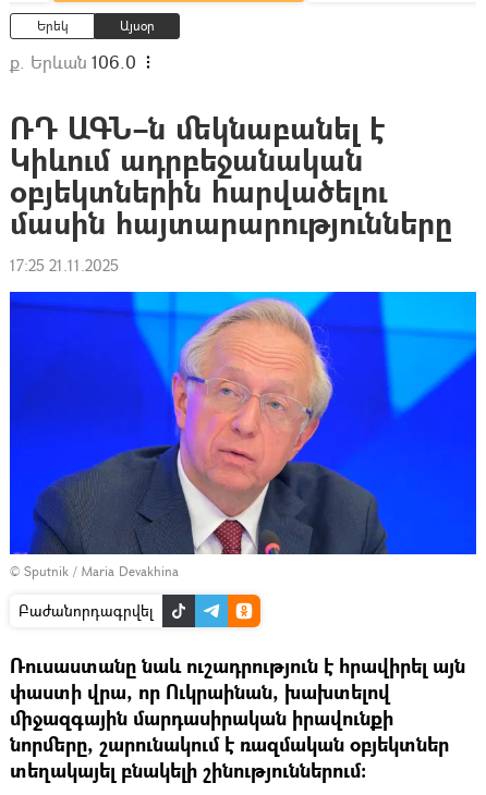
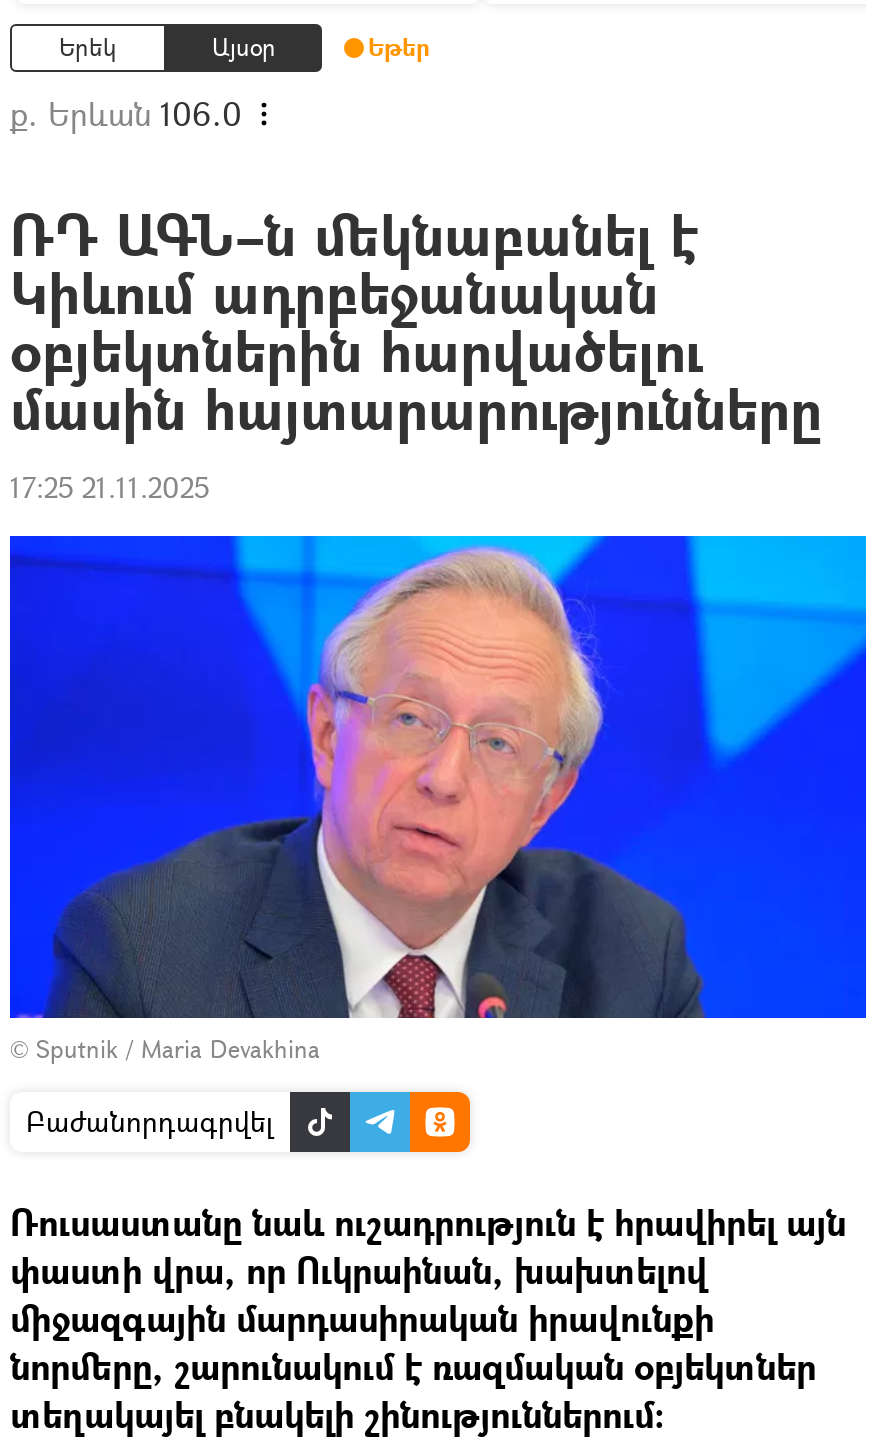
none -> [368,30,430,64] Եթեր

